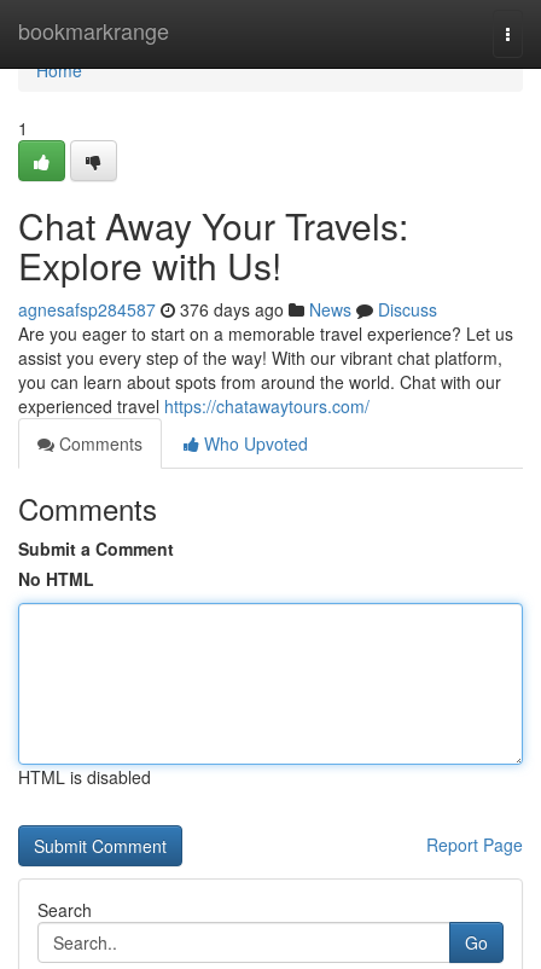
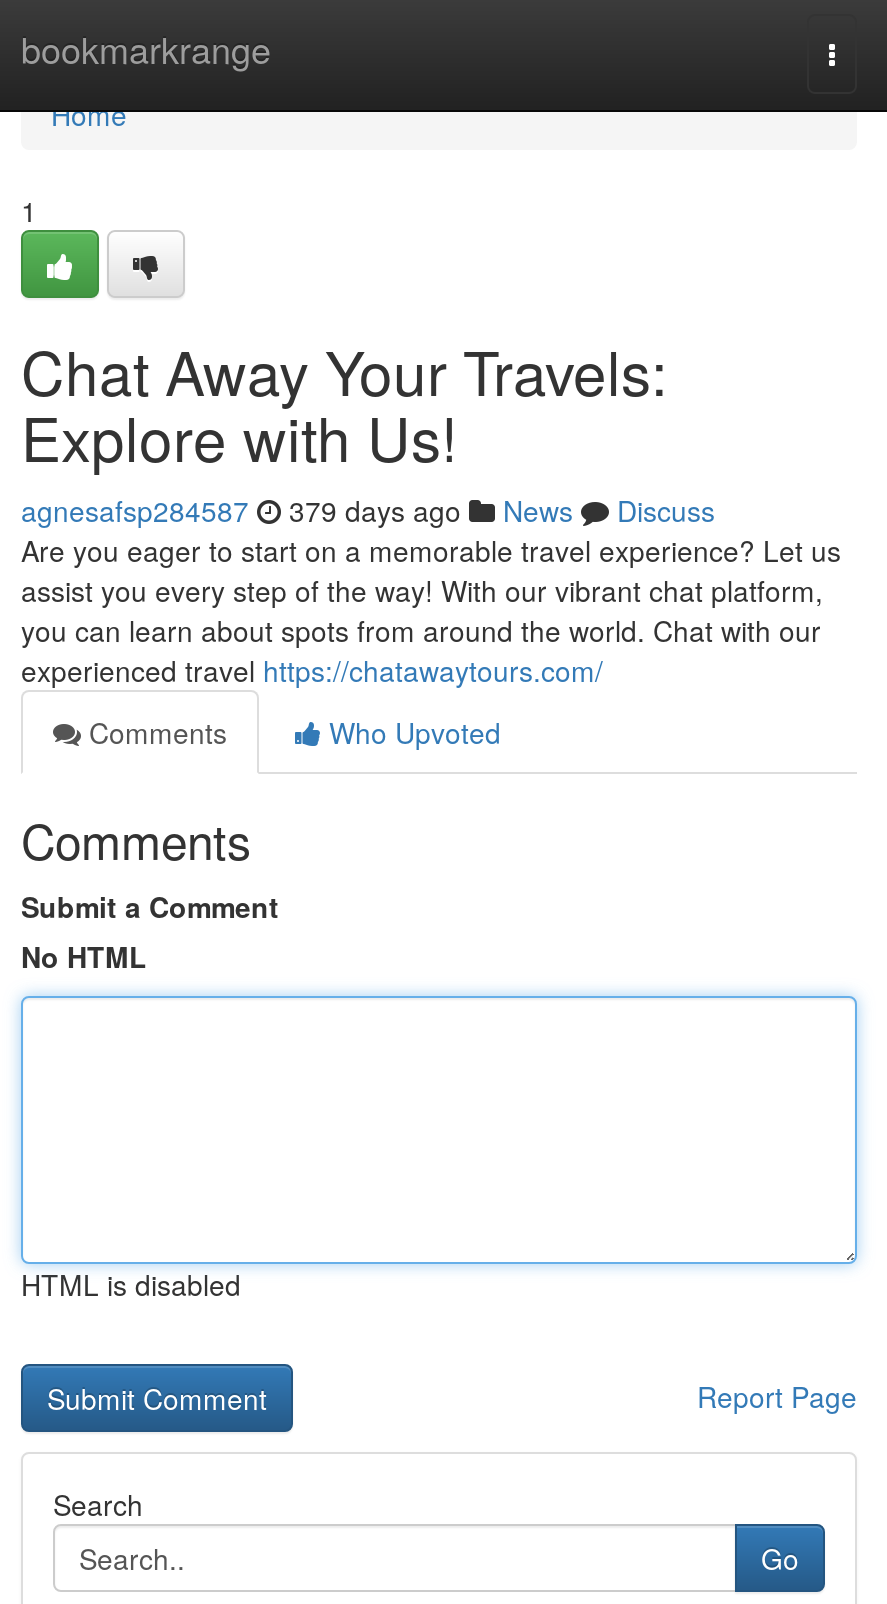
[18,297,437,321] agnesafsp284587 376 days ago News Discuss -> [21,490,715,530] agnesafsp284587 379 days ago News Discuss

